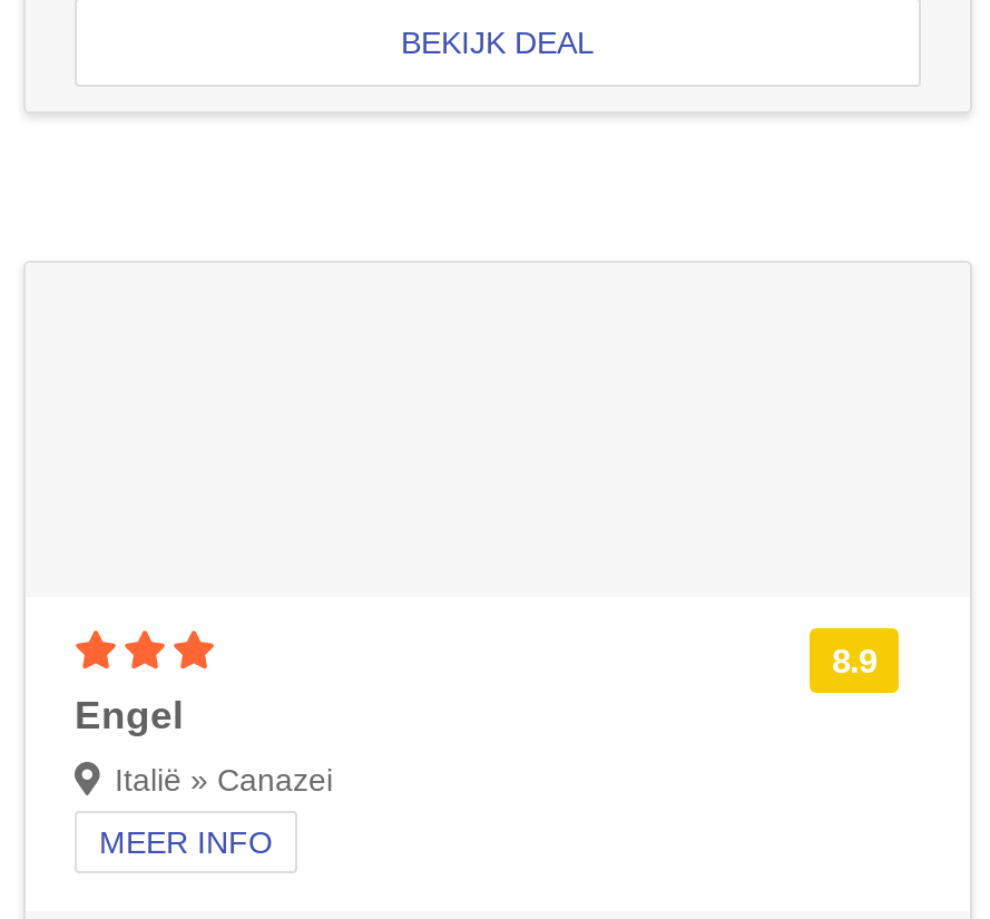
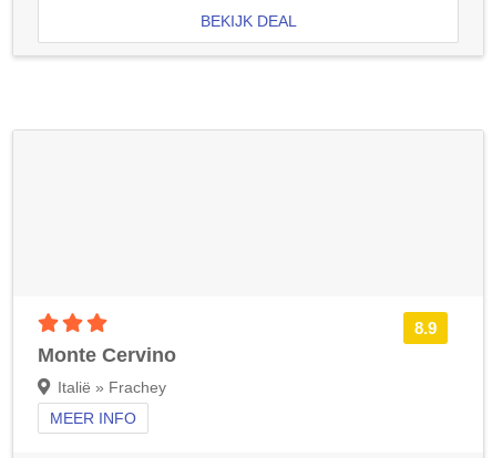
[75,694,184,739] Engel -> [38,345,176,367] Monte Cervino
[115,763,333,799] Italië » Canazei -> [58,379,166,397] Italië » Frachey

